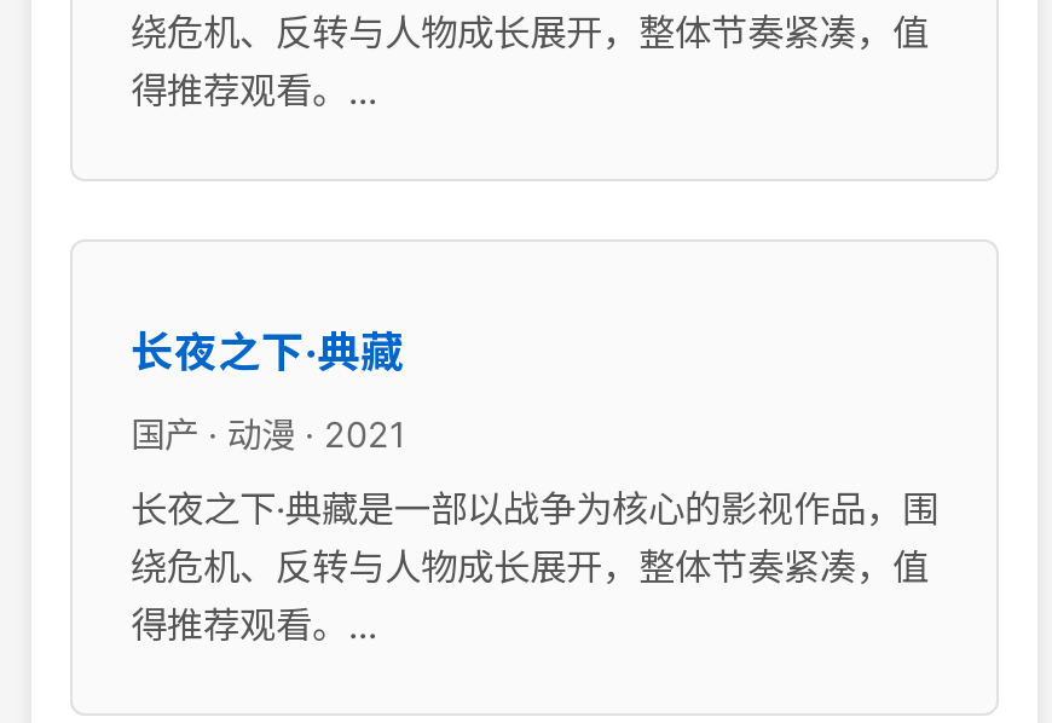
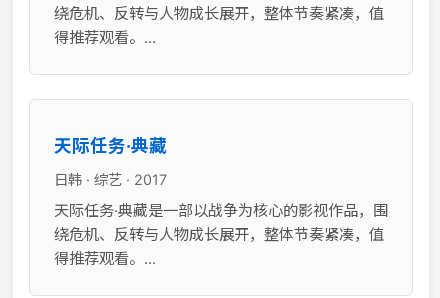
[131,326,404,377] 长夜之下·典藏 -> [54,135,167,156] 天际任务·典藏
[131,413,406,455] 国产 · 动漫 · 2021 -> [54,171,167,188] 日韩 · 综艺 · 2017
[131,486,938,532] 长夜之下·典藏是一部以战争为核心的影视作品，围 -> [54,201,388,220] 天际任务·典藏是一部以战争为核心的影视作品，围

